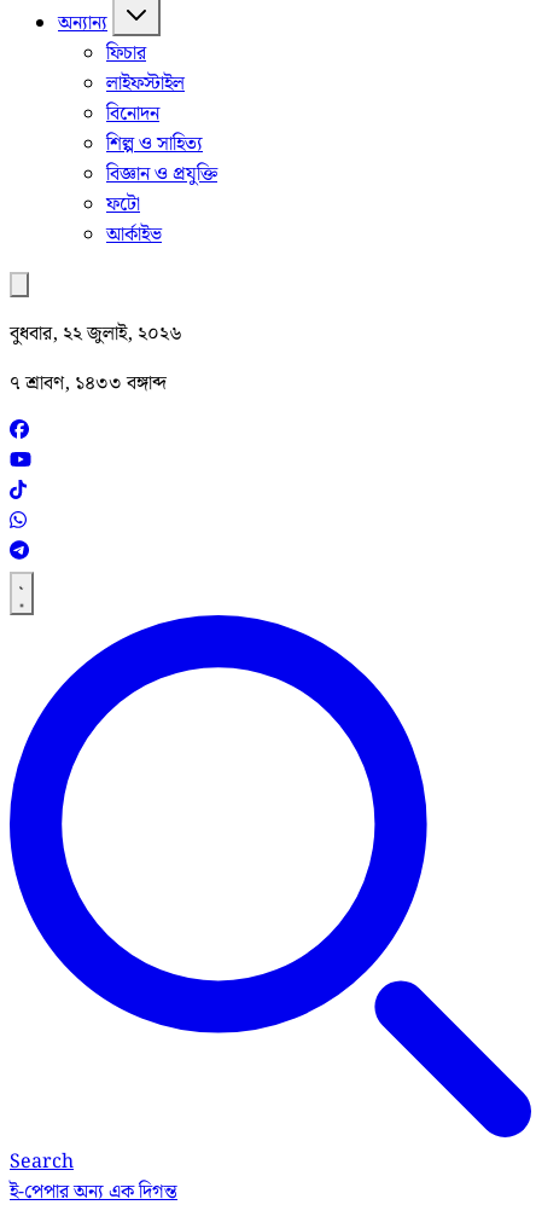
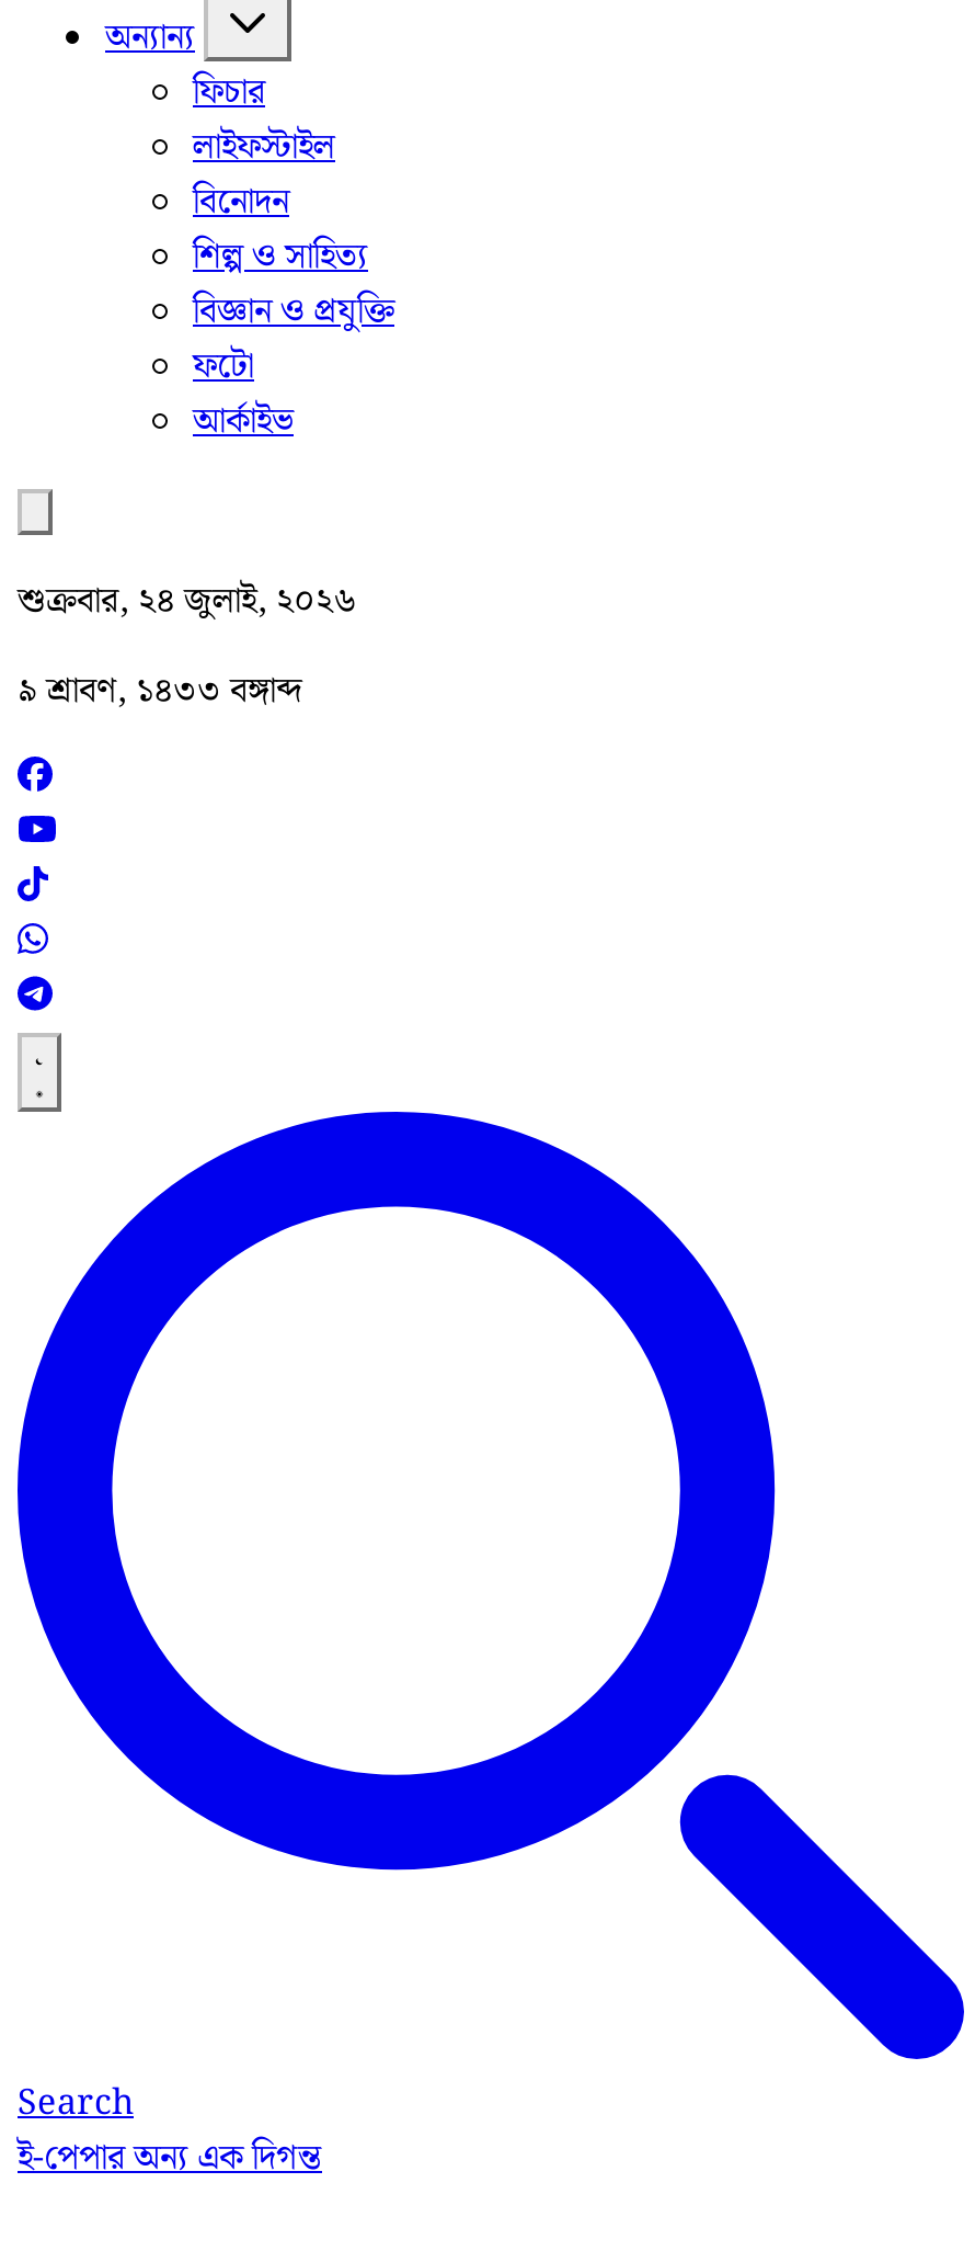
[10,319,182,349] বুধবার, ২২ জুলাই, ২০২৬ -> [18,575,357,630] শুক্রবার, ২৪ জুলাই, ২০২৬
[10,369,167,399] ৭ শ্রাবণ, ১৪৩৩ বঙ্গাব্দ -> [18,665,302,719] ৯ শ্রাবণ, ১৪৩৩ বঙ্গাব্দ

